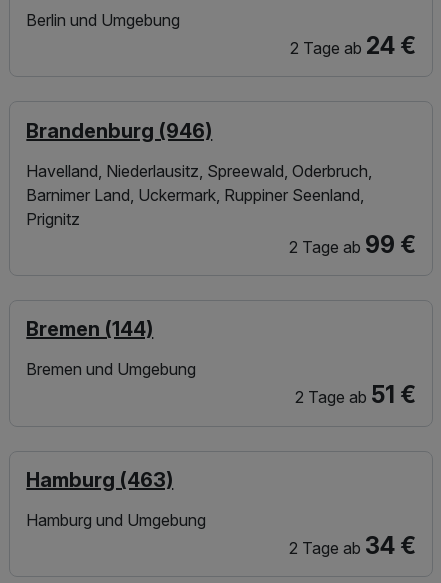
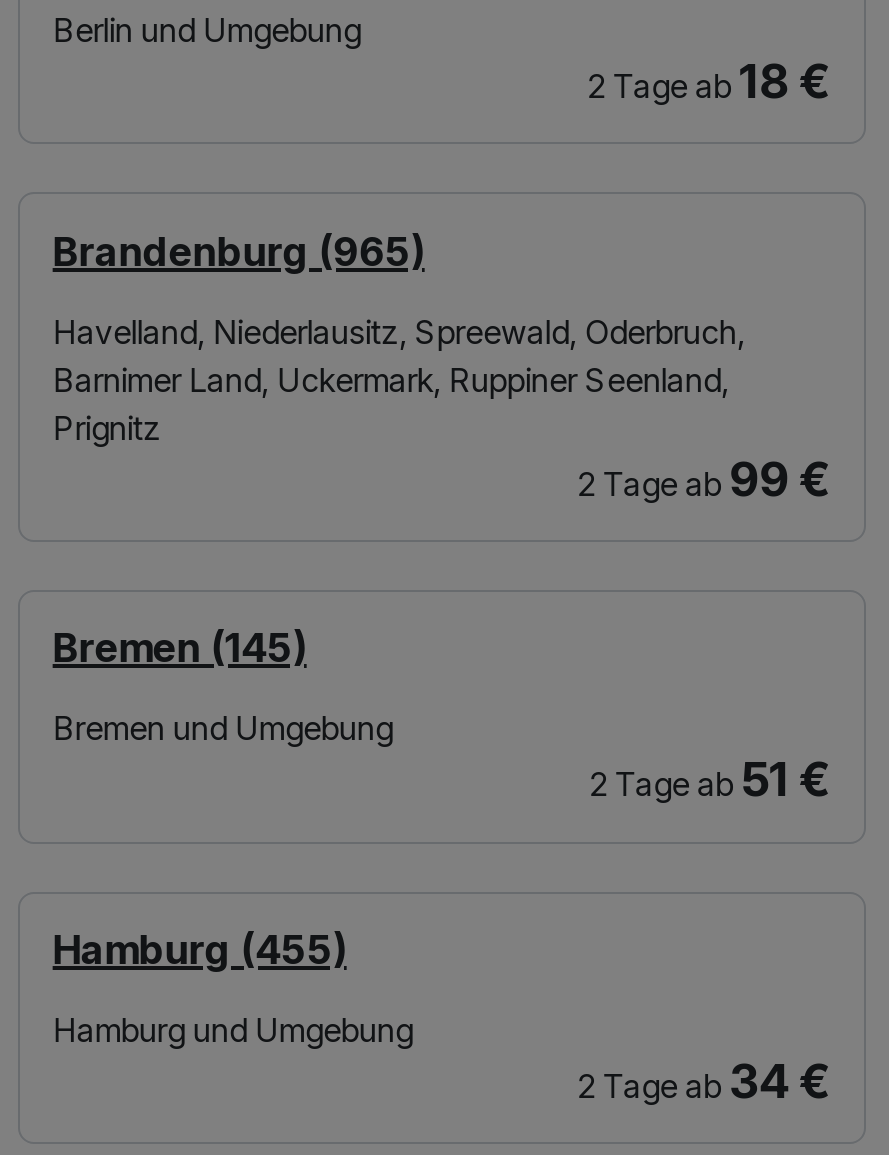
[290,31,416,60] 2 Tageab24 € -> [587,52,831,110] 2 Tageab18 €
[26,119,212,143] Brandenburg (946) -> [53,227,425,275] Brandenburg (965)
[26,317,153,341] Bremen (144) -> [53,625,307,673] Bremen (145)
[26,468,173,492] Hamburg (463) -> [53,926,347,974] Hamburg (455)

